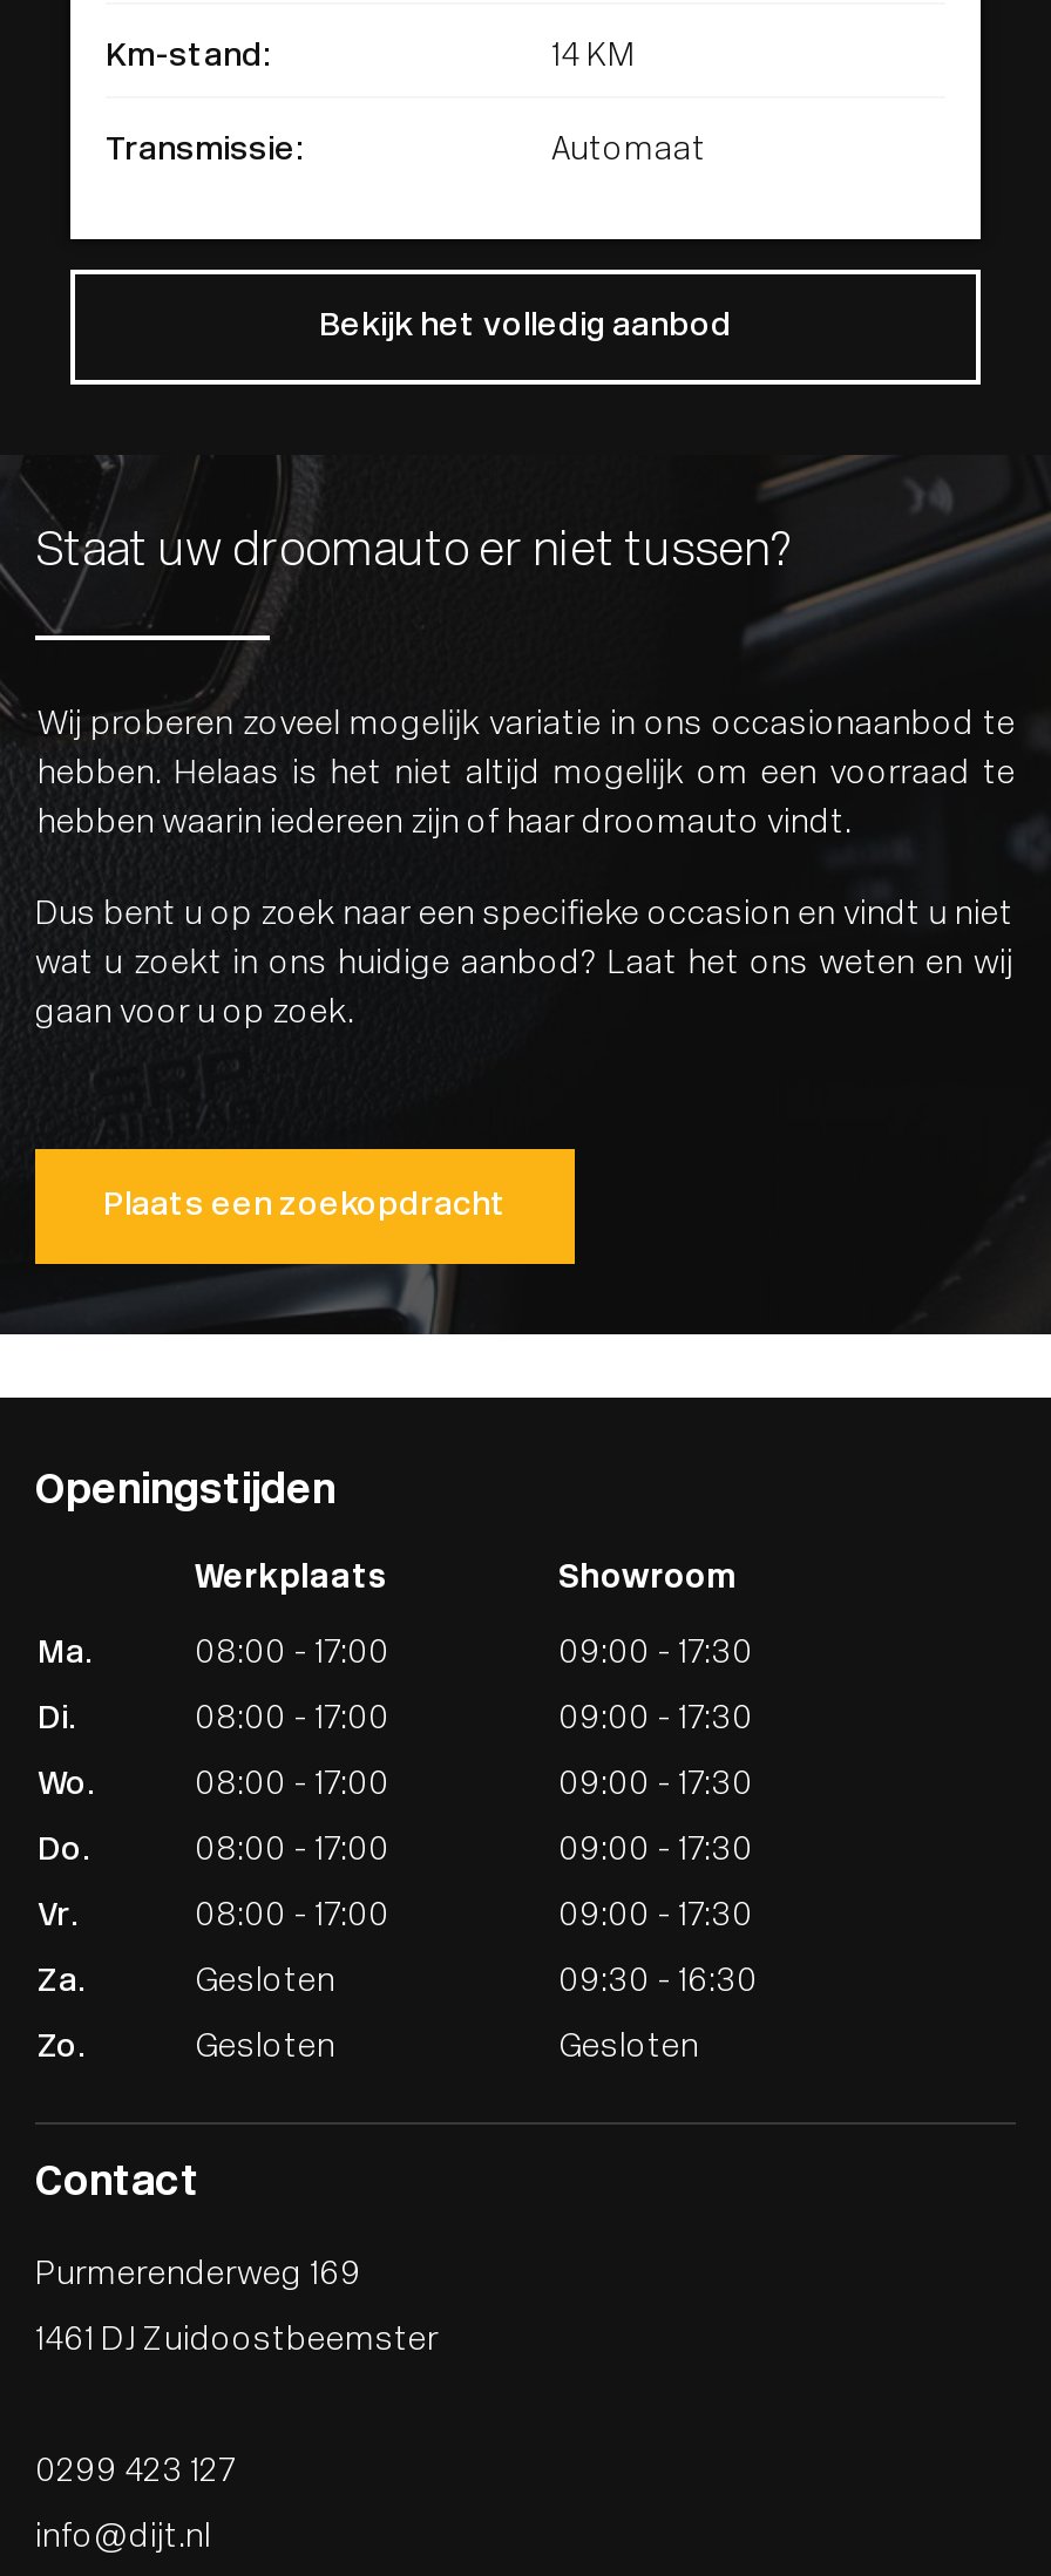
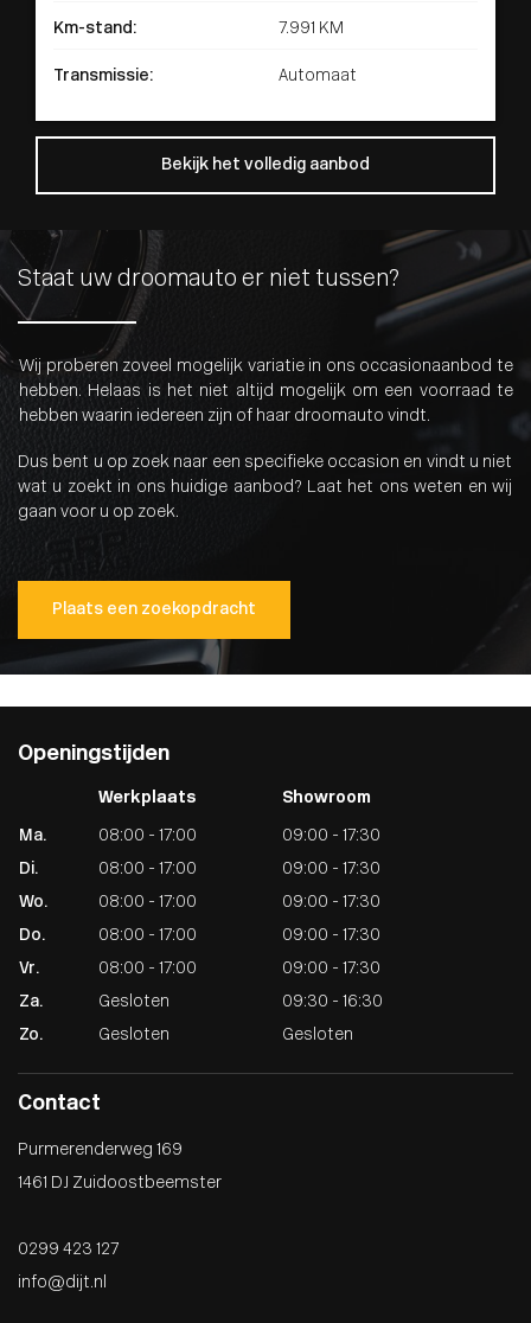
[551,40,636,75] 14 KM -> [279,20,344,38] 7.991 KM

